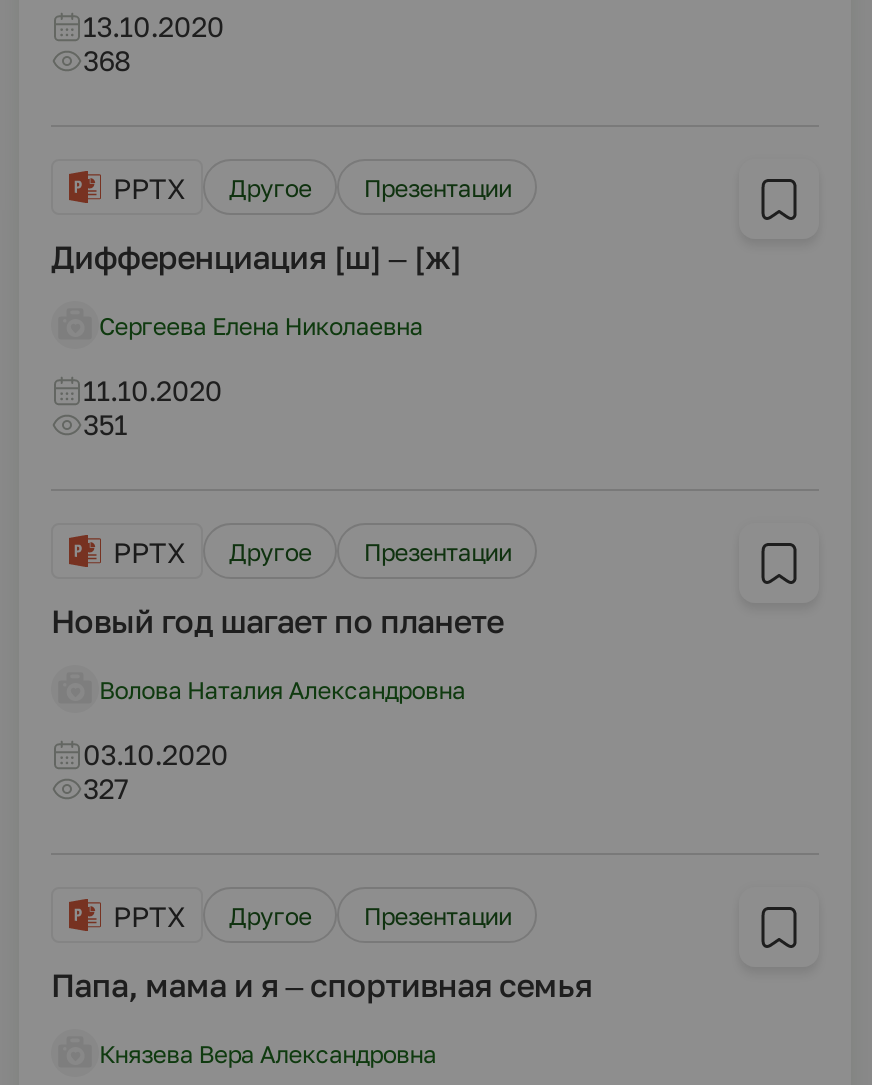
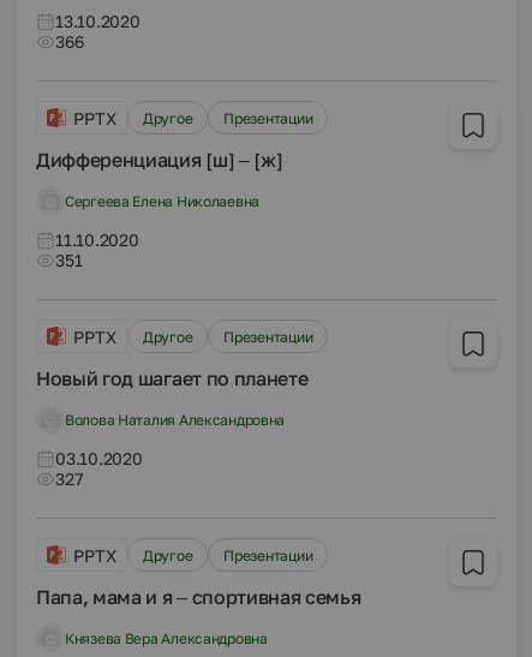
[83,43,132,77] 368 -> [55,31,83,52] 366

